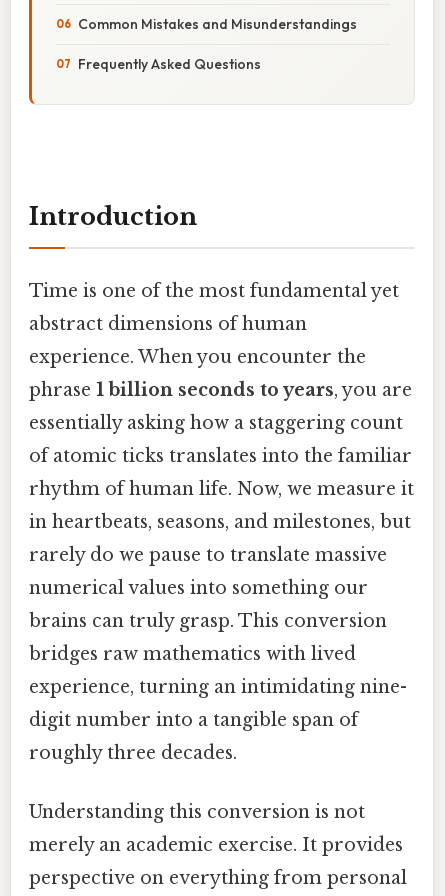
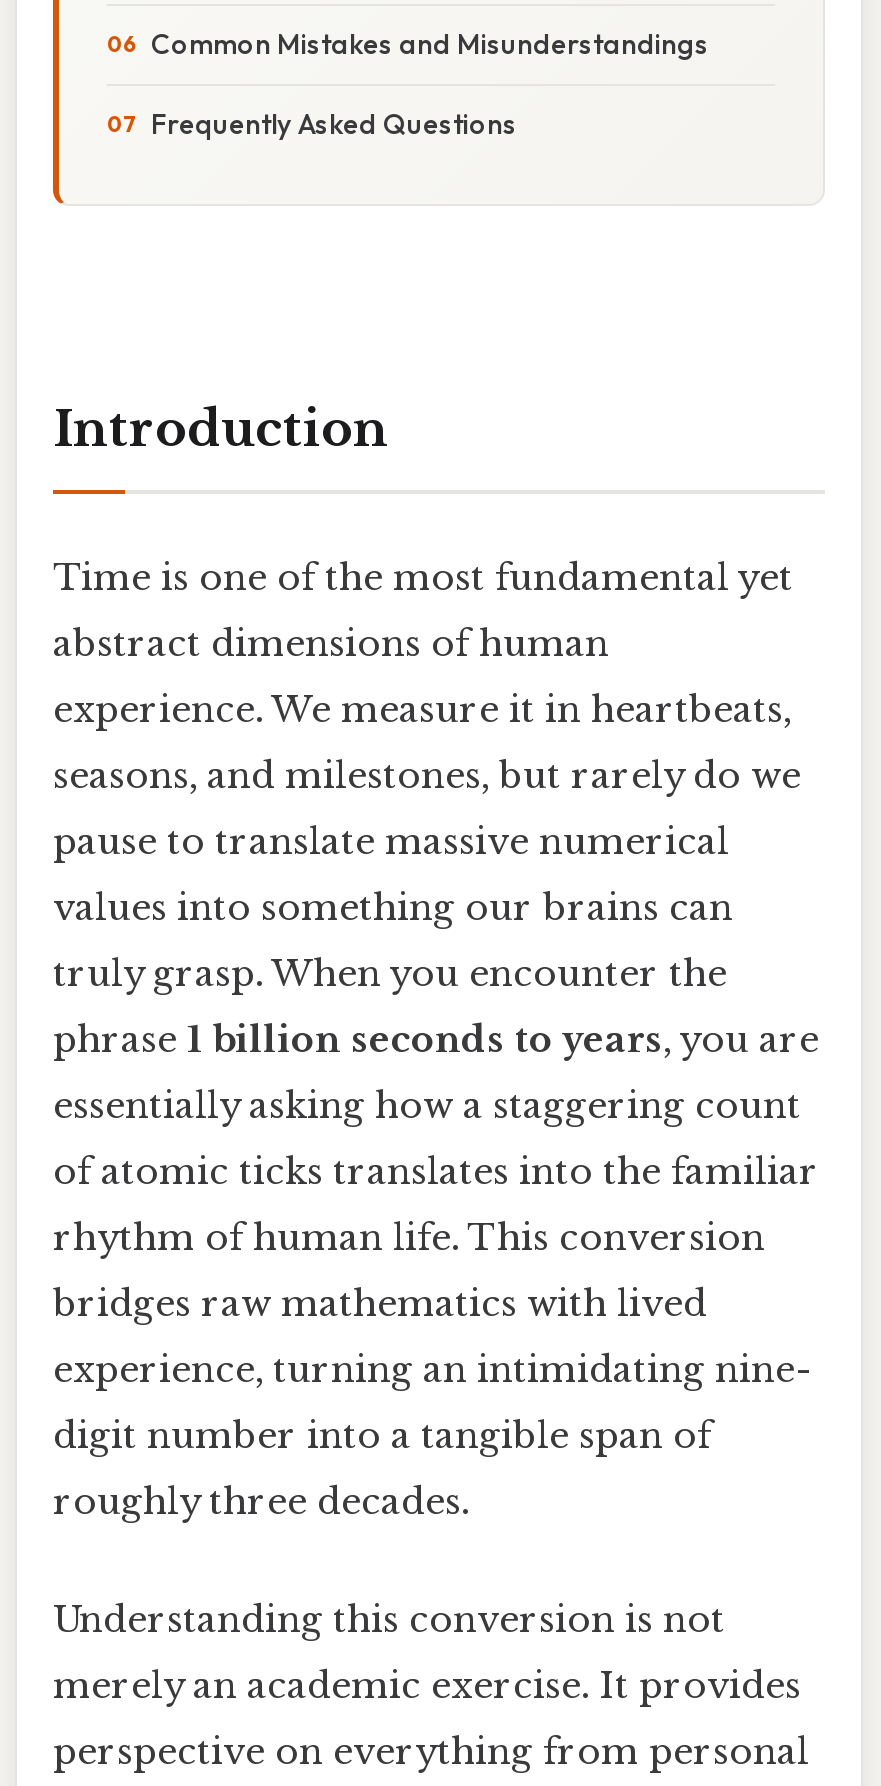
[29,346,366,368] experience. When you encounter the -> [53,688,801,996] experience. We measure it in heartbeats, | seasons, and milestones, but rarely do we | pause to translate massive numerical | values into something our brains can | truly grasp. When you encounter the
moved [29,379,412,467] -> [53,1018,819,1194]: phrase 1 billion seconds to years, you are | essentially asking how a staggering count | of atomic ticks translates into the familiar
[29,478,414,632] rhythm of human life. Now, we measure it | in heartbeats, seasons, and milestones, but | rarely do we pause to translate massive | numerical values into something our | brains can truly grasp. This conversion -> [53,1216,765,1260] rhythm of human life. This conversion

